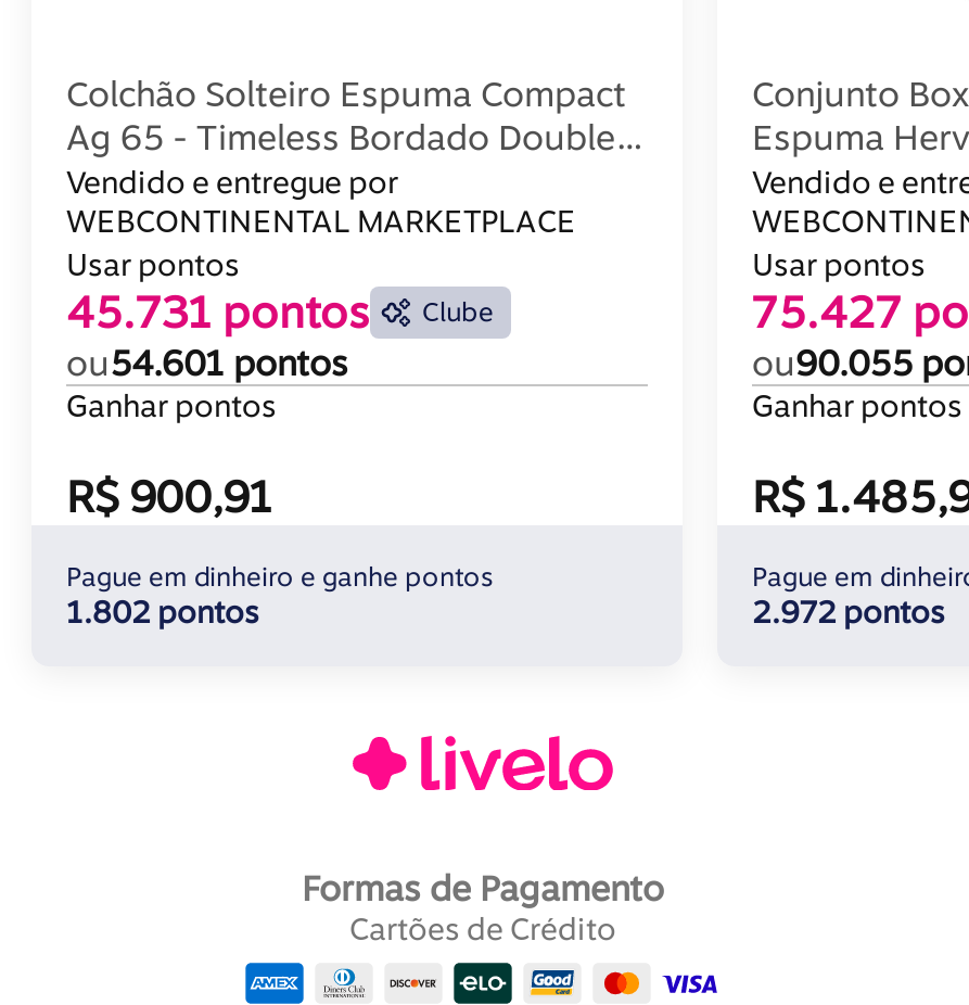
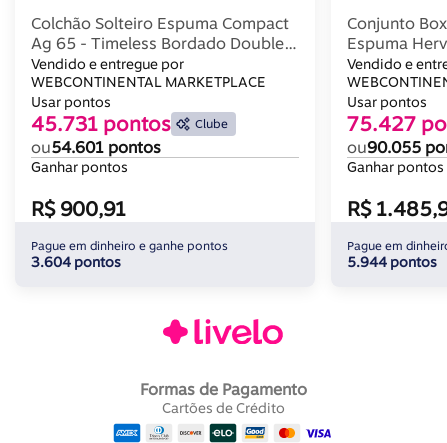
[66,592,259,629] 1.802 pontos -> [31,253,121,270] 3.604 pontos
[752,592,945,629] 2.972 pontos -> [347,253,437,270] 5.944 pontos

